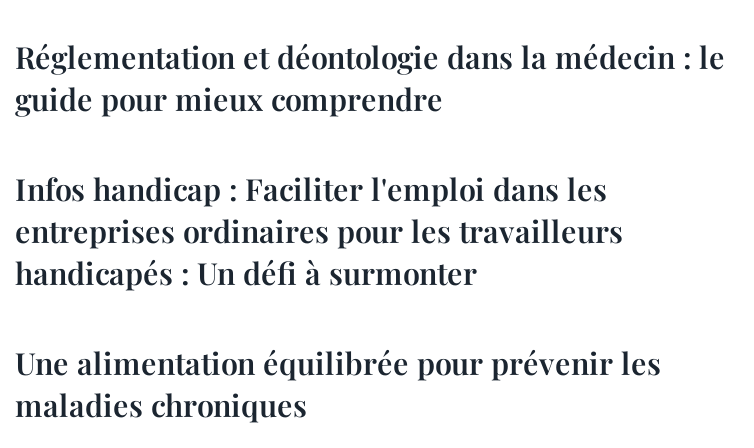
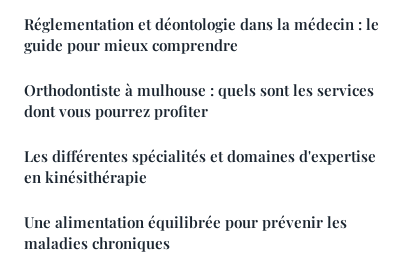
[15,169,623,293] Infos handicap : Faciliter l'emploi dans les | entreprises ordinaires pour les travailleurs | handicapés : Un défi à surmonter -> [24,80,376,187] Orthodontiste à mulhouse : quels sont les services | dont vous pourrez profiter | Les différentes spécialités et domaines d'expertise | en kinésithérapie

